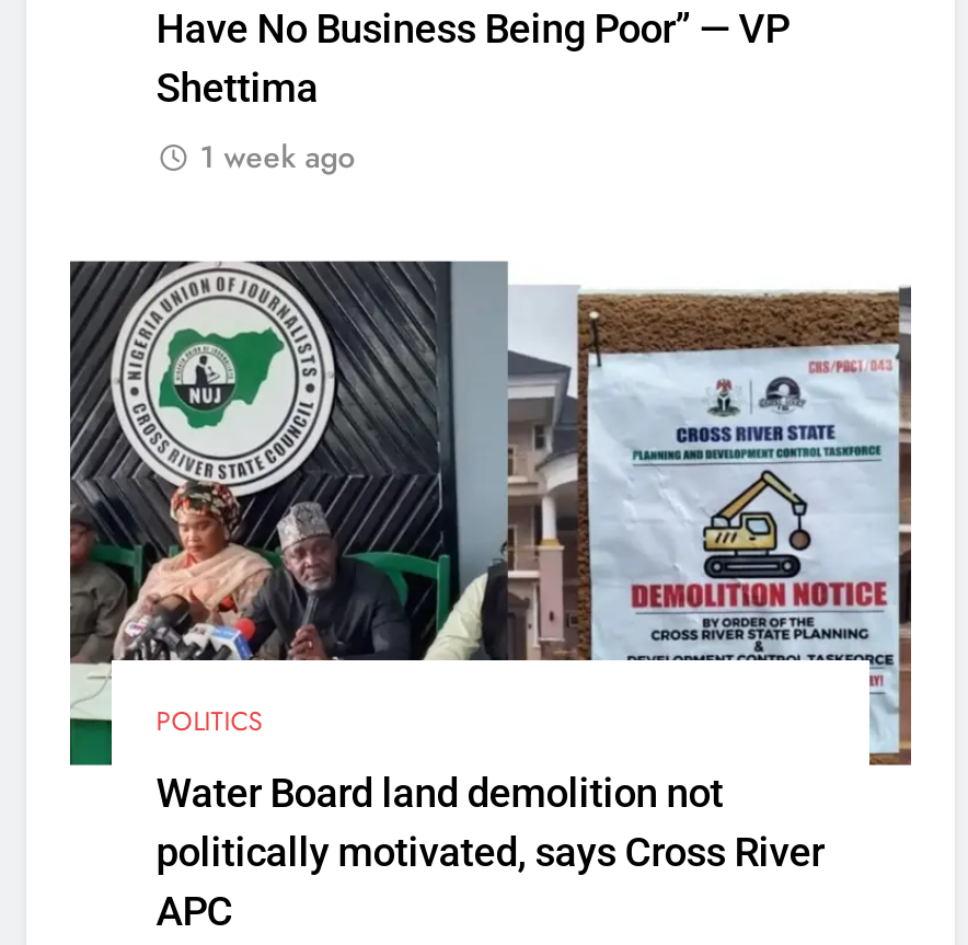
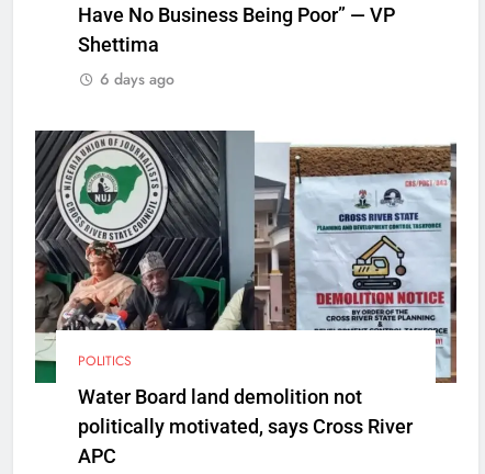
[200,136,355,180] 1 week ago -> [100,68,175,90] 6 days ago

